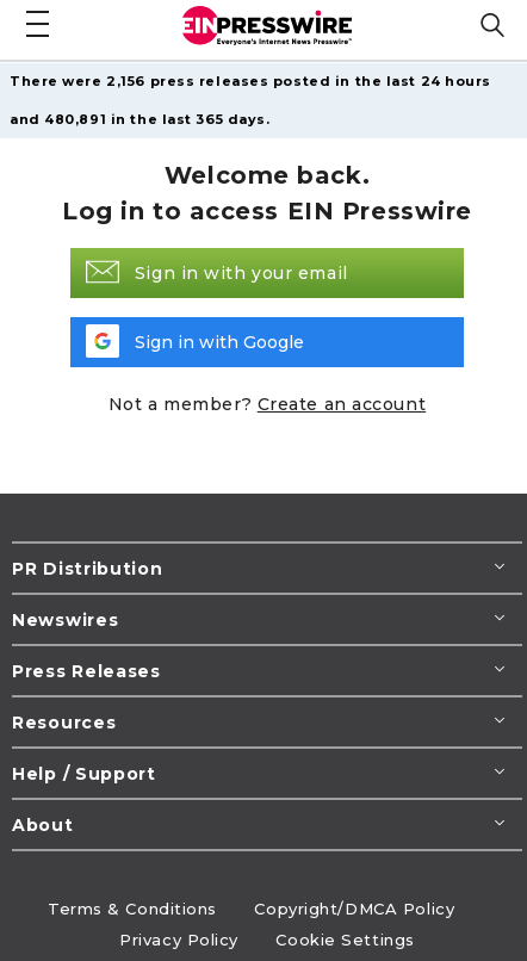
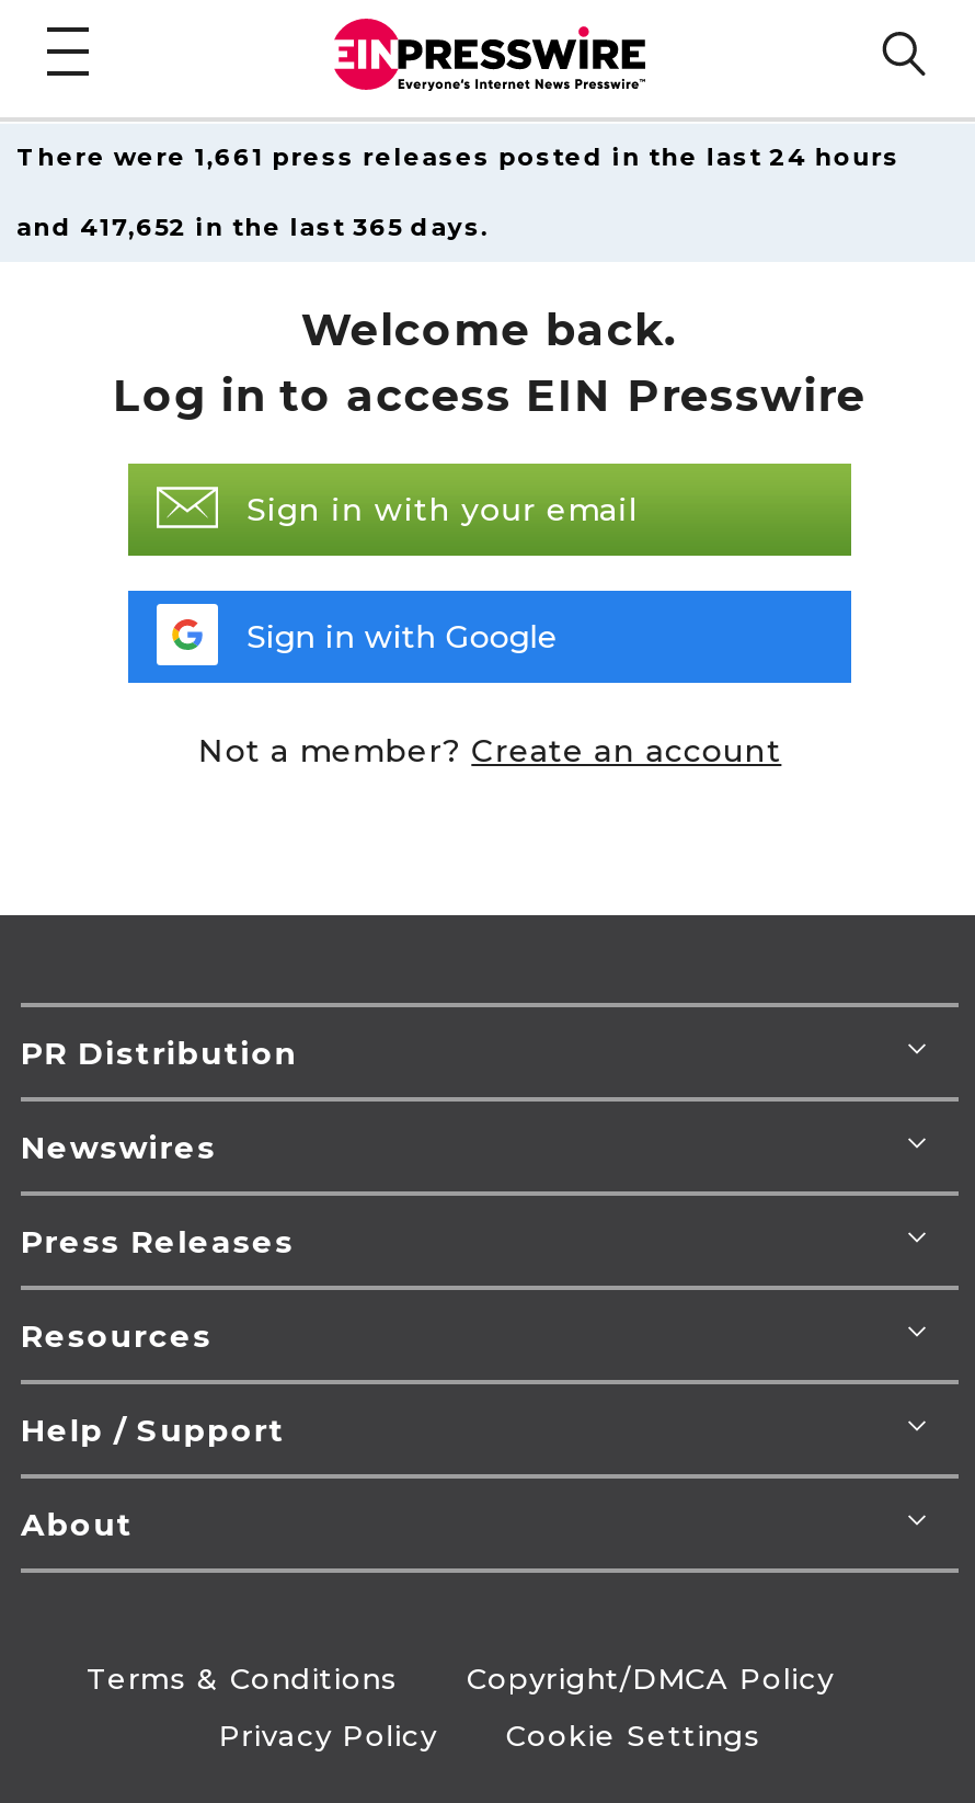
[10,73,491,89] There were 2,156 press releases posted in the last 24 hours -> [16,141,899,172] There were 1,661 press releases posted in the last 24 hours
[10,111,270,128] and 480,891 in the last 365 days. -> [16,212,489,242] and 417,652 in the last 365 days.

